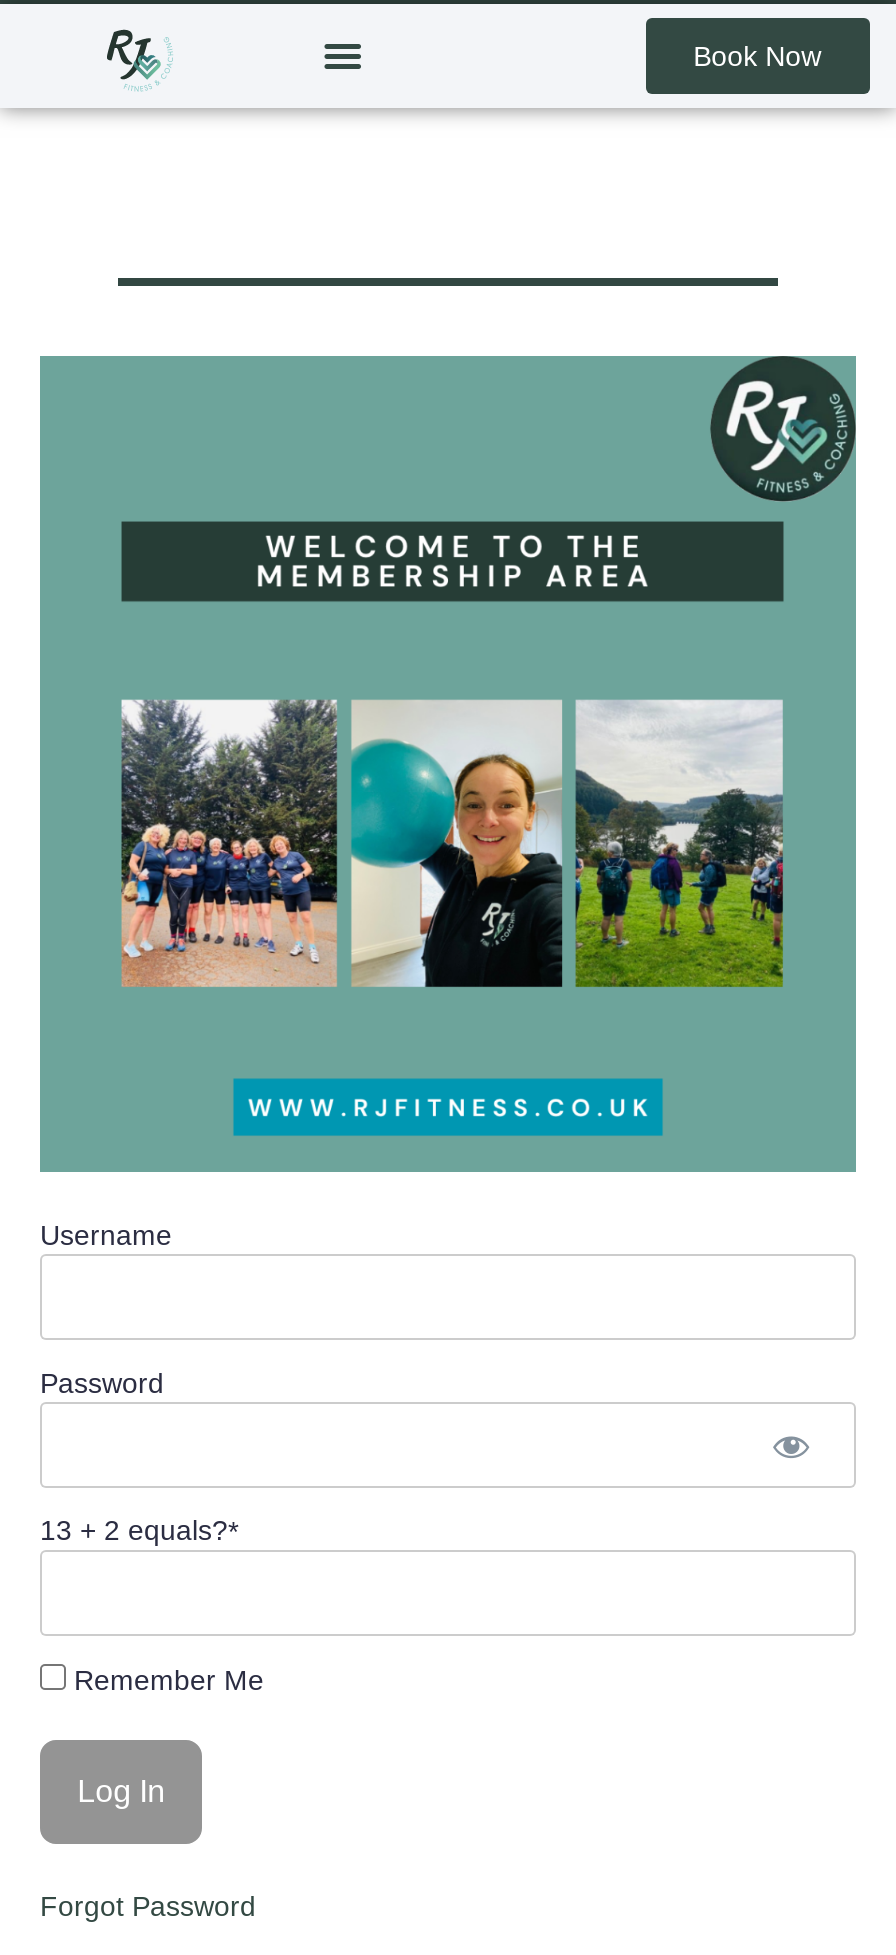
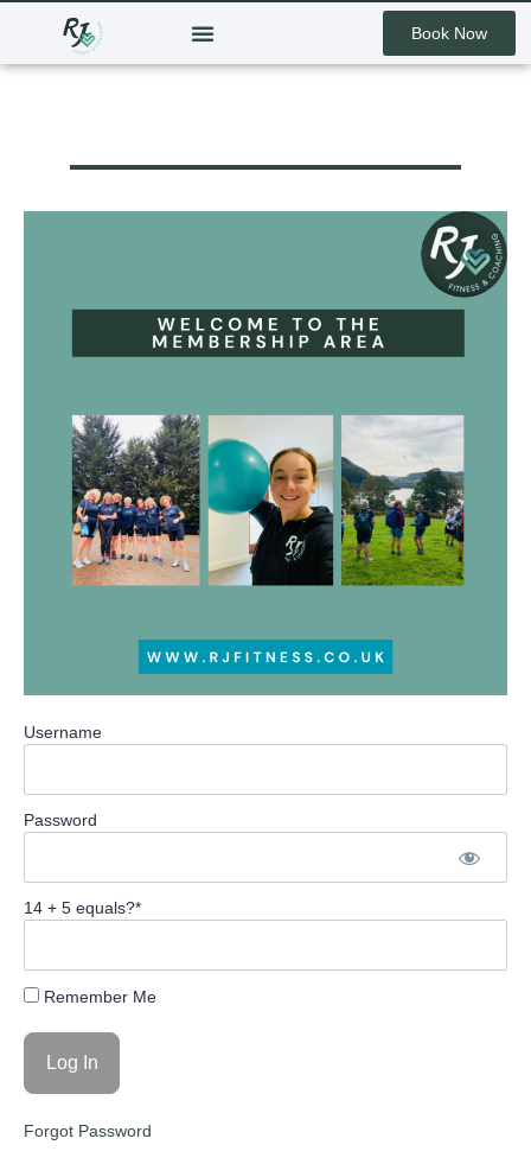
[40,1515,238,1547] 13 + 2 equals?* -> [24,899,141,918] 14 + 5 equals?*

